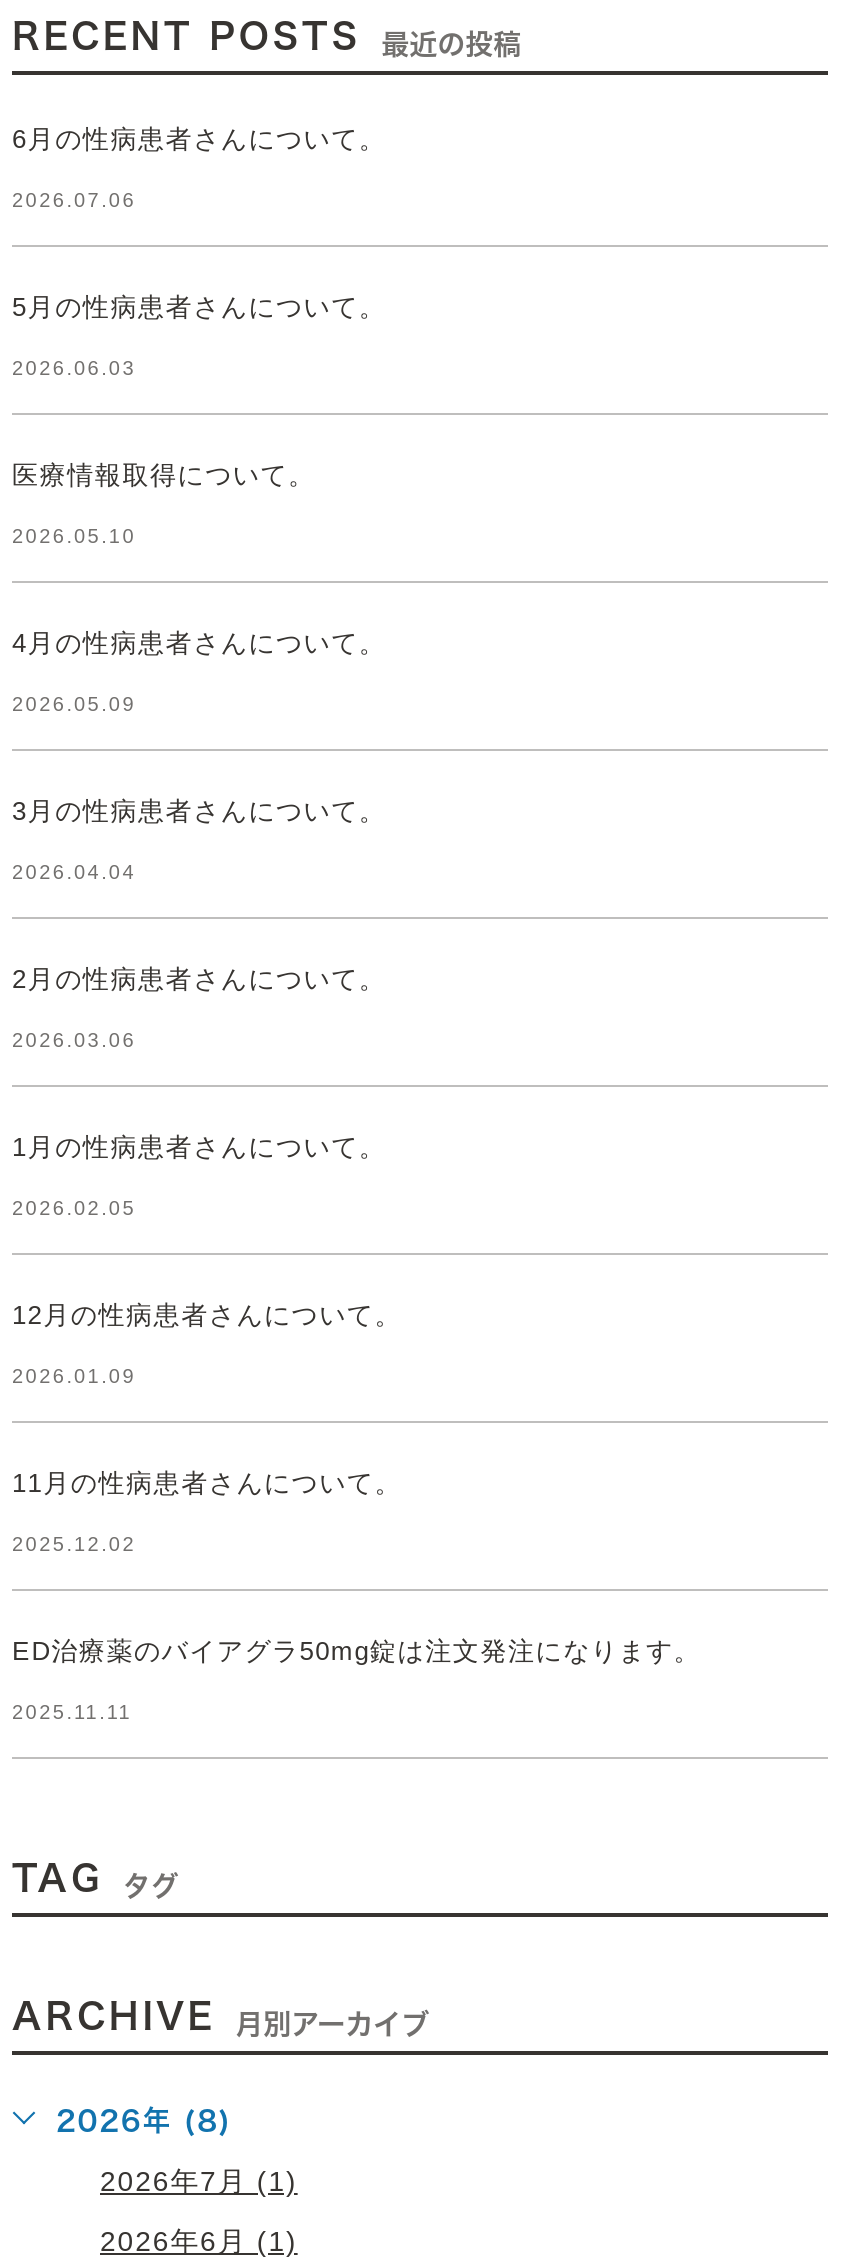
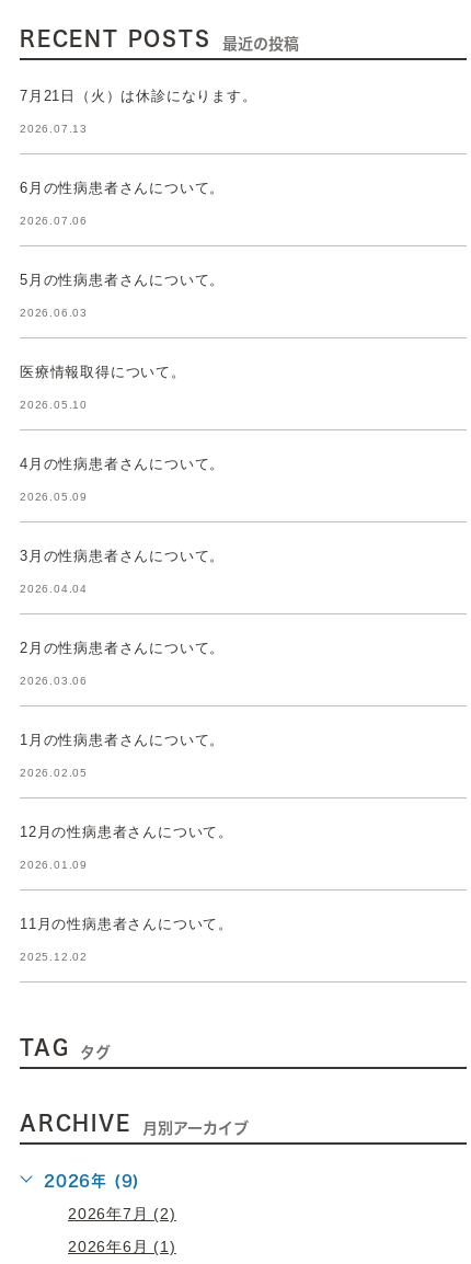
none -> [20,88,257,135] 7月21日（火）は休診になります。 | 2026.07.13
moved [12,125,402,1555] -> [20,180,233,963]: 6月の性病患者さんについて。 | 2026.07.06 | 5月の性病患者さんについて。 | ... | 11月の性病患者さんについて。 | 2025.12.02
[12,1637,701,1723] ED治療薬のバイアグラ50mg錠は注文発注になります。 | 2025.11.11 -> none
[56,2108,232,2136] 2026年 (8) -> [44,1173,140,1189] 2026年 (9)
[100,2165,298,2197] 2026年7月 (1) -> [68,1205,176,1222] 2026年7月 (2)

